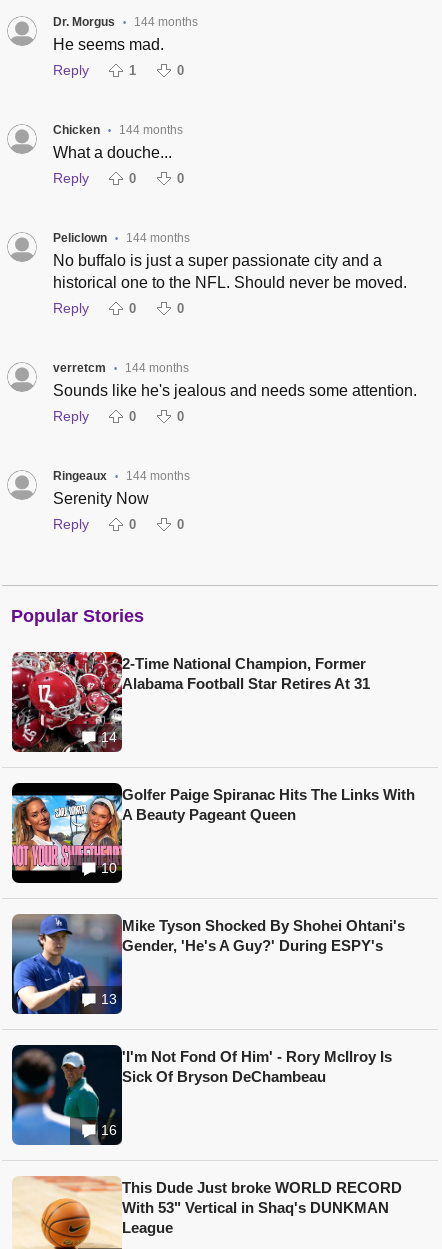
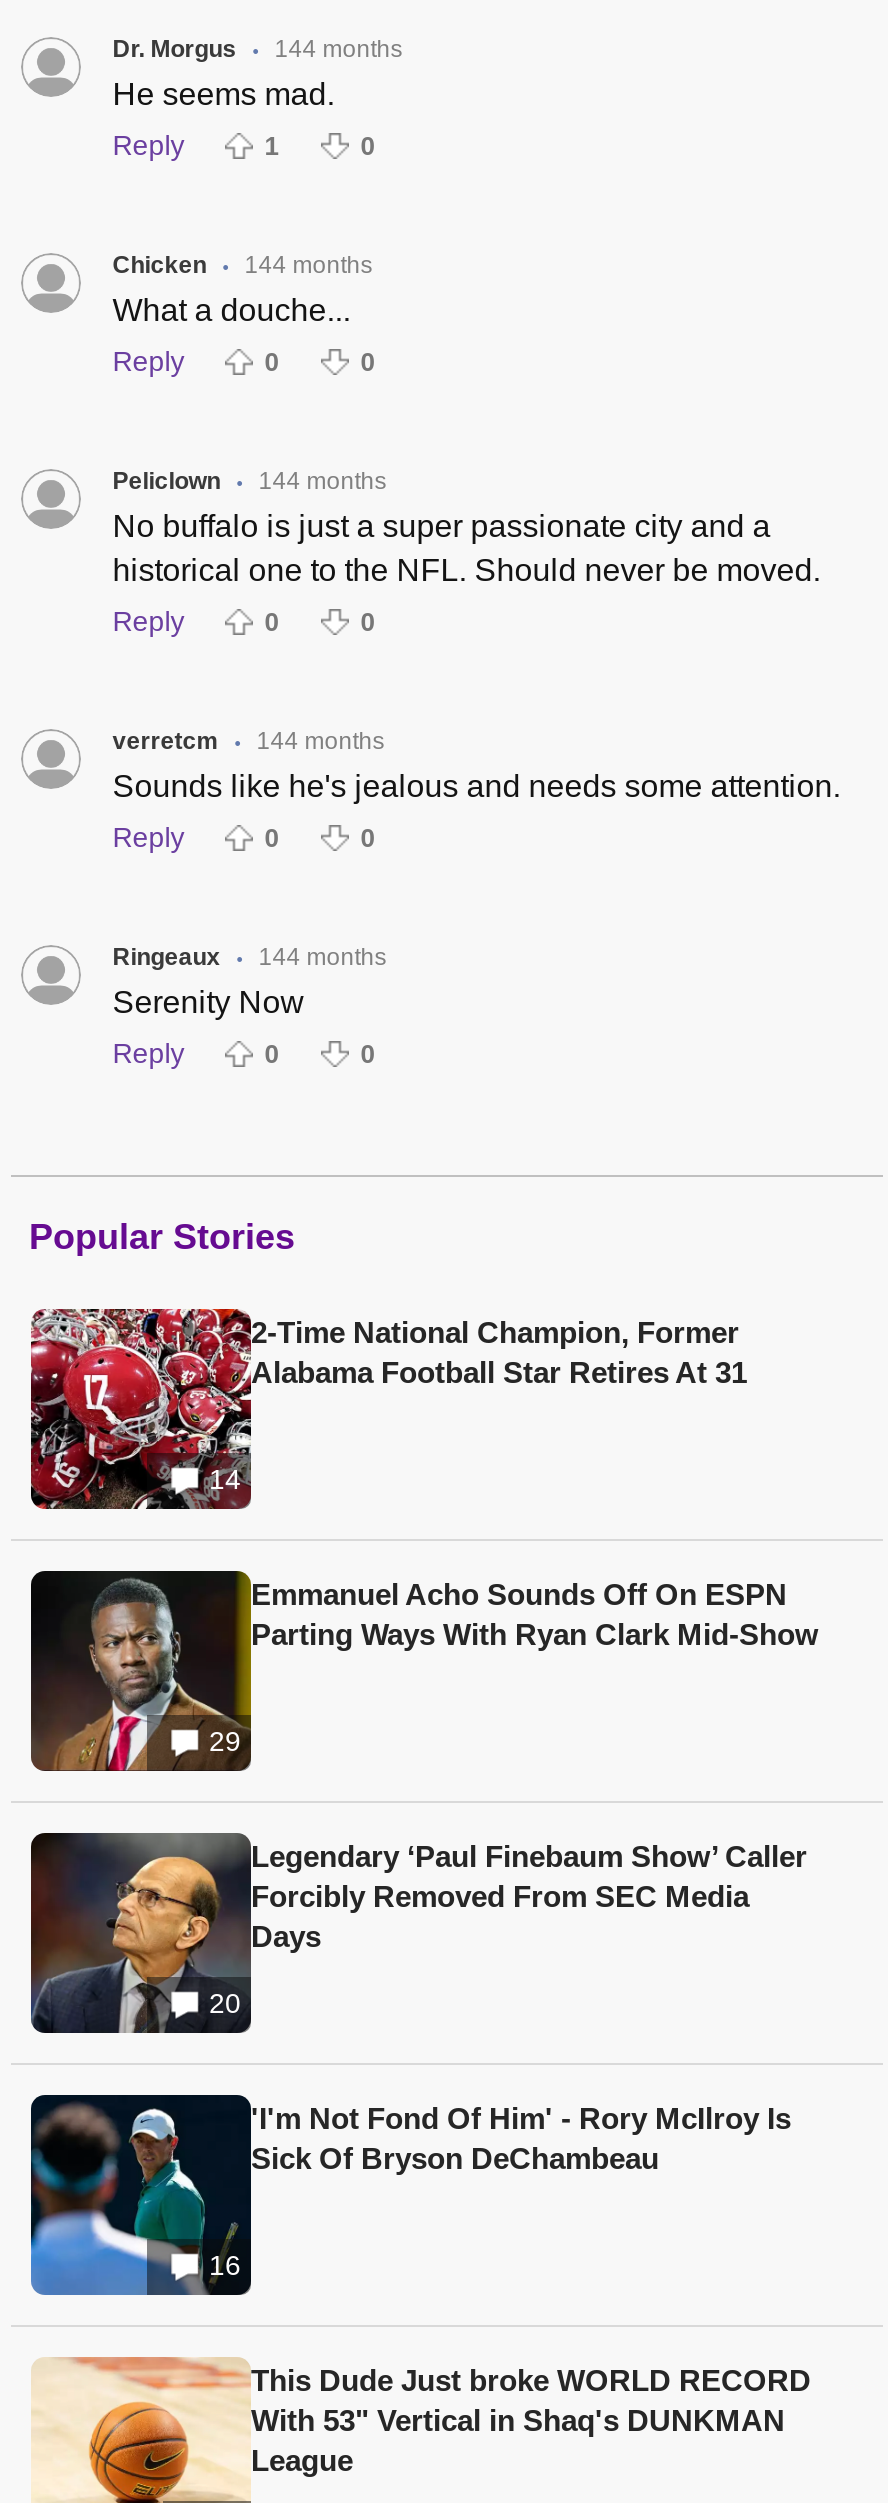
[11,785,123,884] [image] | 10 -> [29,1577,253,1773] [image] | 29
[122,786,415,823] Golfer Paige Spiranac Hits The Links With | A Beauty Pageant Queen -> [251,1577,819,1651] Emmanuel Acho Sounds Off On ESPN | Parting Ways With Ryan Clark Mid-Show
[11,914,121,1015] [image] | 13 -> [29,1831,249,2035] [image] | 20
[122,917,405,954] Mike Tyson Shocked By Shohei Ohtani's | Gender, 'He's A Guy?' During ESPY's -> [251,1839,807,1953] Legendary ‘Paul Finebaum Show’ Caller | Forcibly Removed From SEC Media | Days

